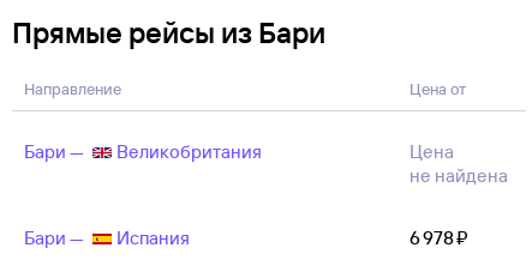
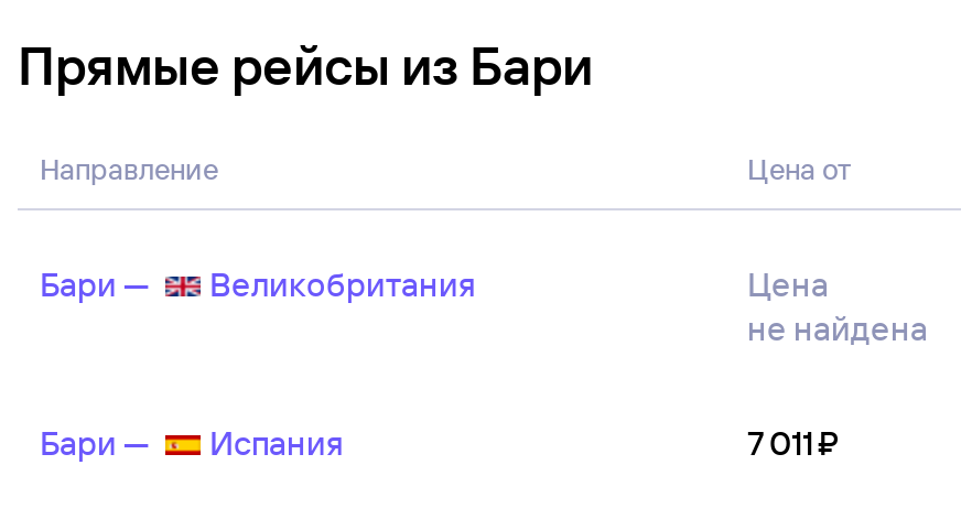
[410,227,468,249] 6 978 ₽ -> [747,422,840,464] 7 011 ₽

